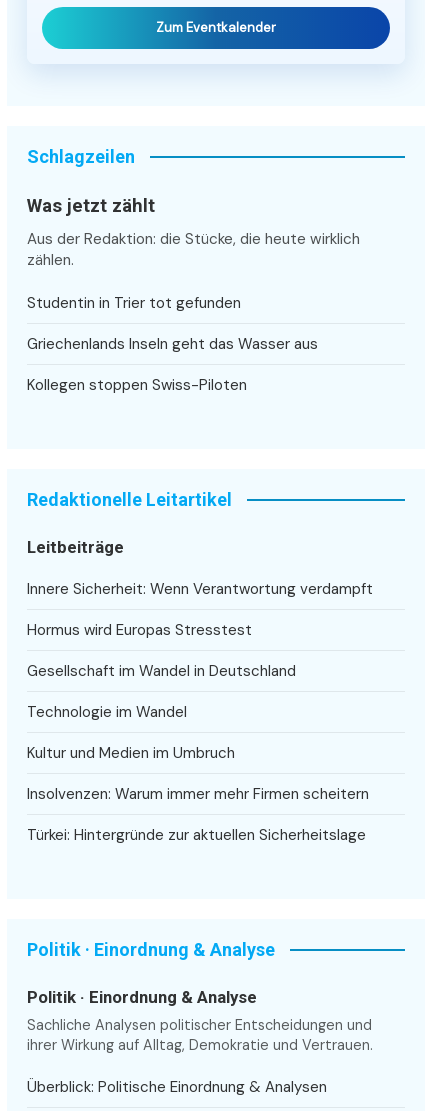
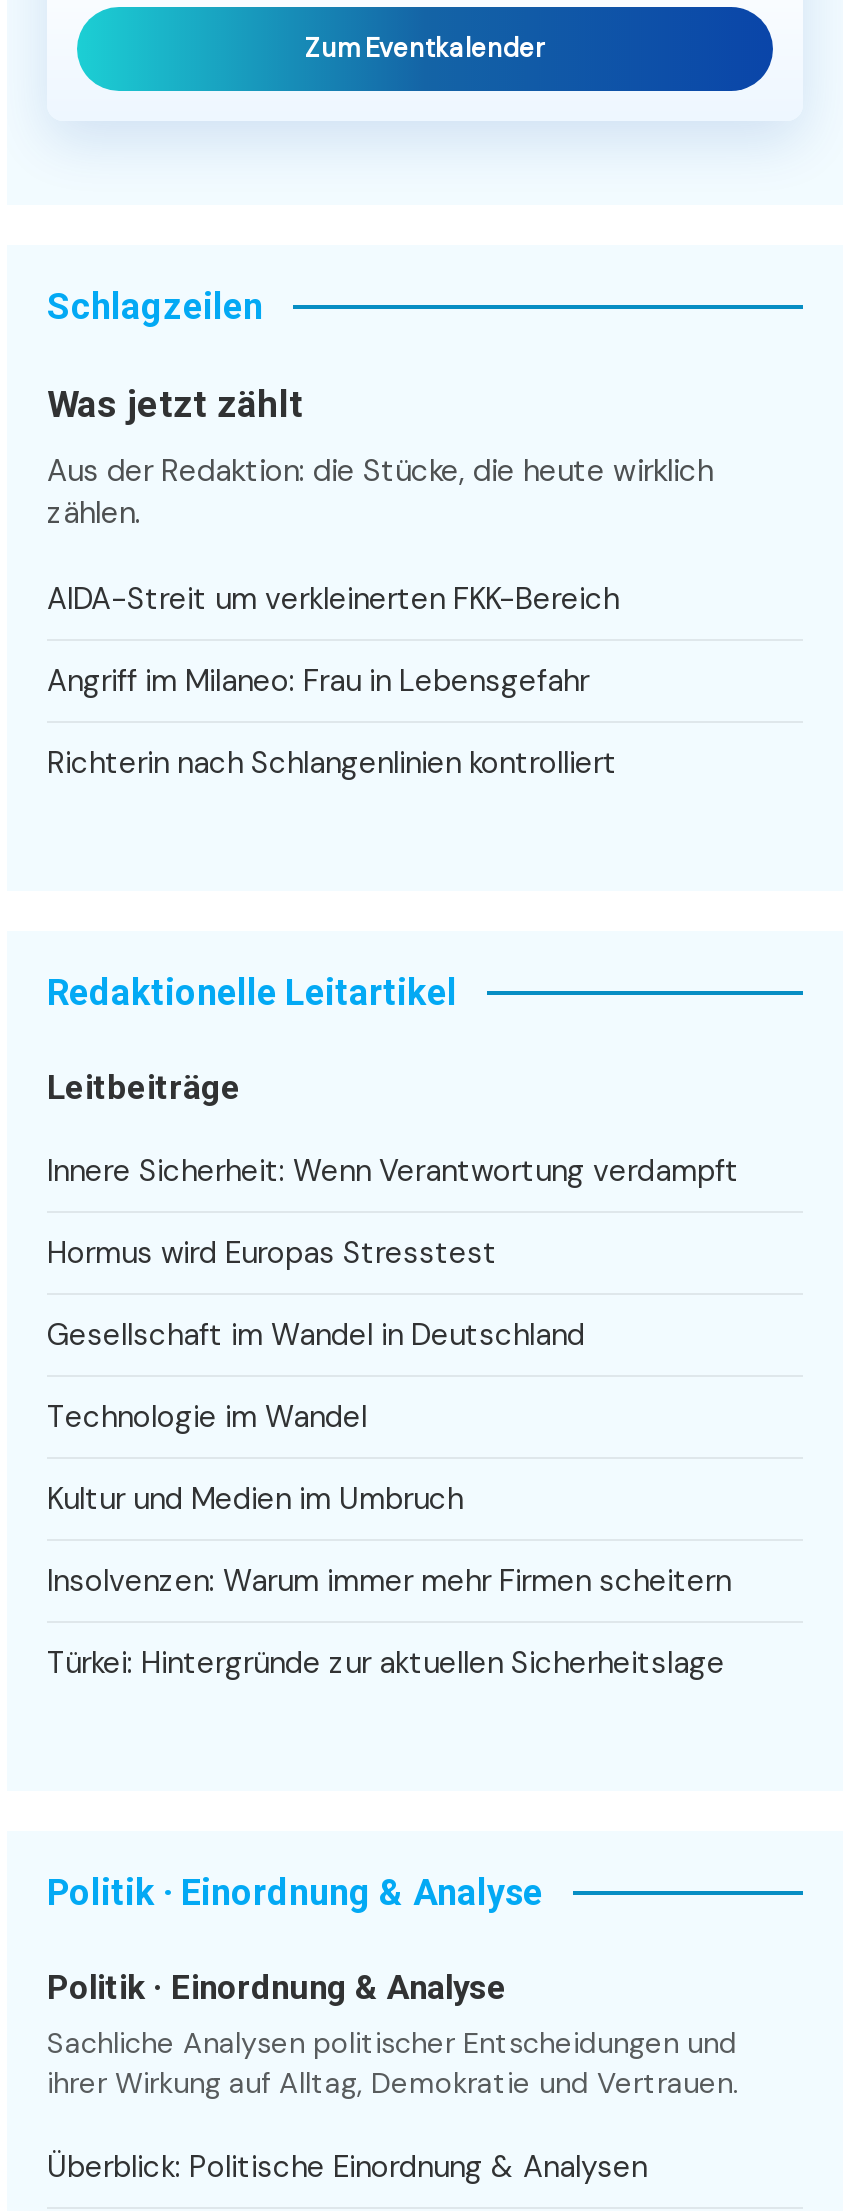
[27,293,241,313] Studentin in Trier tot gefunden -> [47,578,619,618] AIDA-Streit um verkleinerten FKK-Bereich
[27,334,318,354] Griechenlands Inseln geht das Wasser aus -> [47,660,589,700] Angriff im Milaneo: Frau in Lebensgefahr
[27,375,247,395] Kollegen stoppen Swiss-Piloten -> [47,742,617,782] Richterin nach Schlangenlinien kontrolliert

